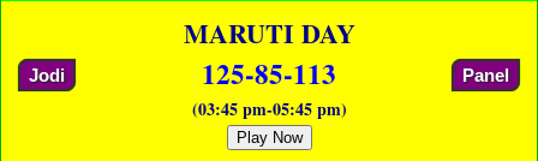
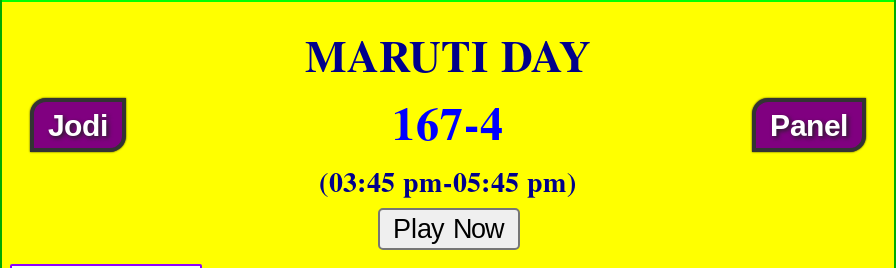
[202,53,336,93] 125-85-113 -> [392,88,504,156] 167-4

